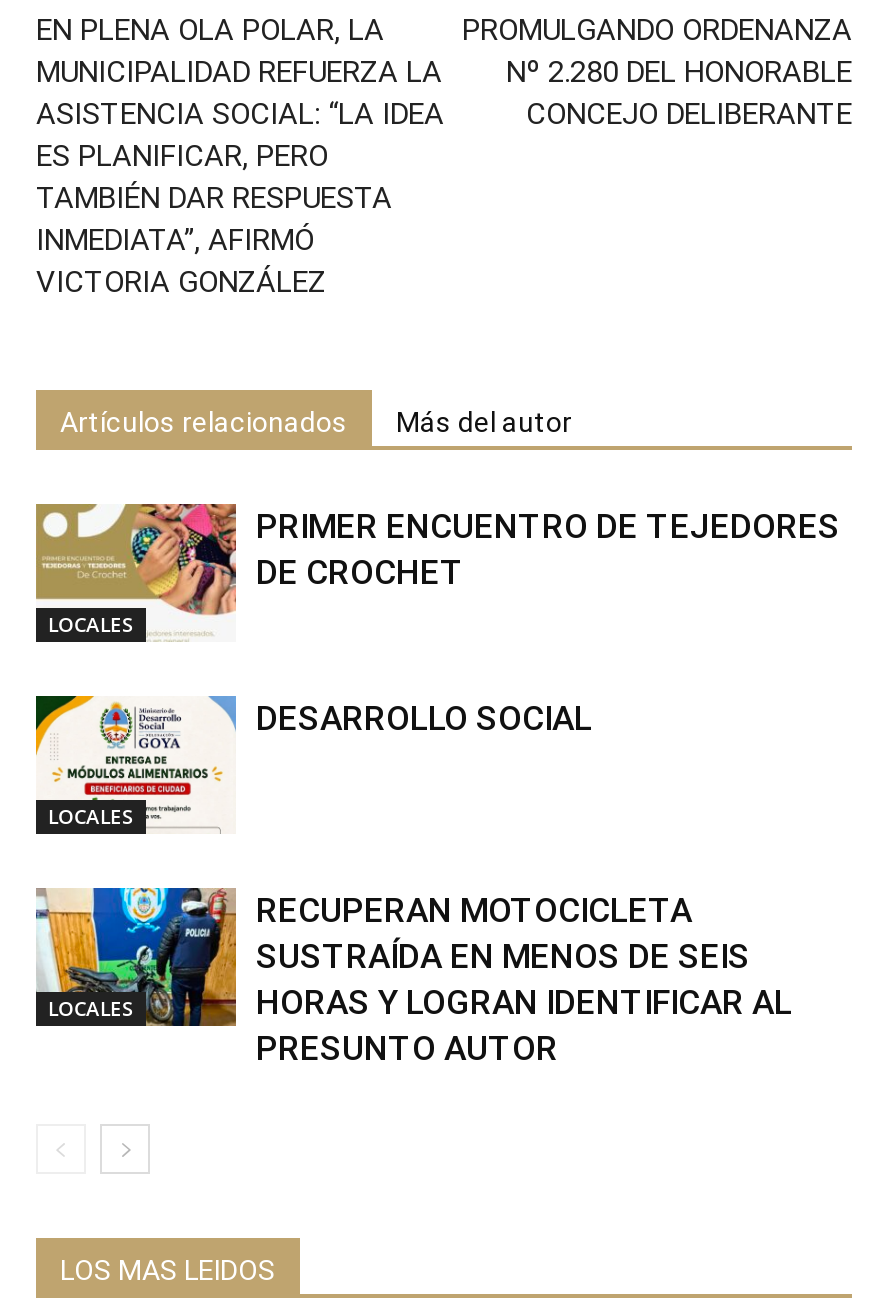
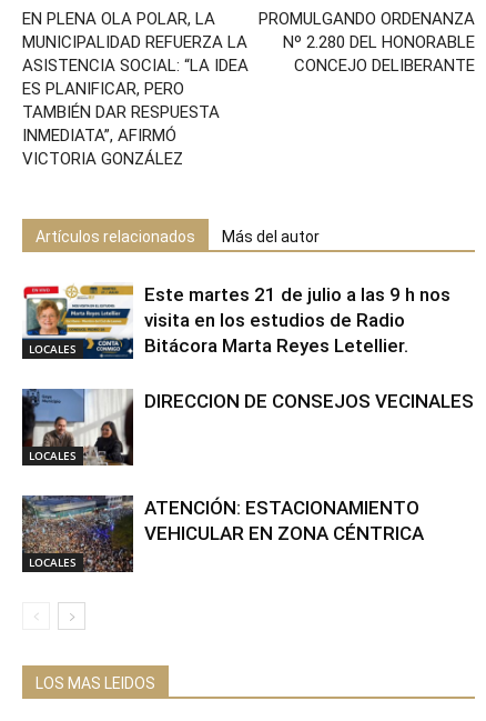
[34,501,840,643] [image] | PRIMER ENCUENTRO DE TEJEDORES | DE CROCHET -> [22,281,450,360] [image] | Este martes 21 de julio a las 9 h nos | visita en los estudios de Radio | Bitácora Marta Reyes Letellier.
[34,693,592,835] [image] | DESARROLLO SOCIAL -> [21,388,474,467] [image] | DIRECCION DE CONSEJOS VECINALES
[34,885,792,1069] [image] | RECUPERAN MOTOCICLETA | SUSTRAÍDA EN MENOS DE SEIS | HORAS Y LOGRAN IDENTIFICAR AL | PRESUNTO AUTOR -> [21,494,424,573] [image] | ATENCIÓN: ESTACIONAMIENTO | VEHICULAR EN ZONA CÉNTRICA

